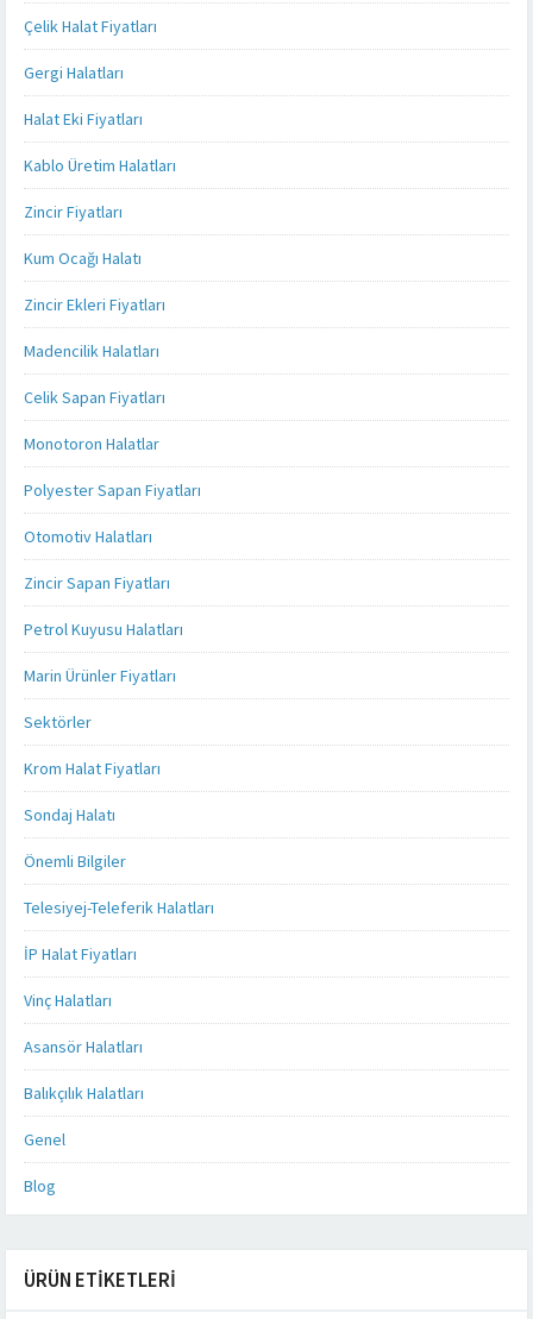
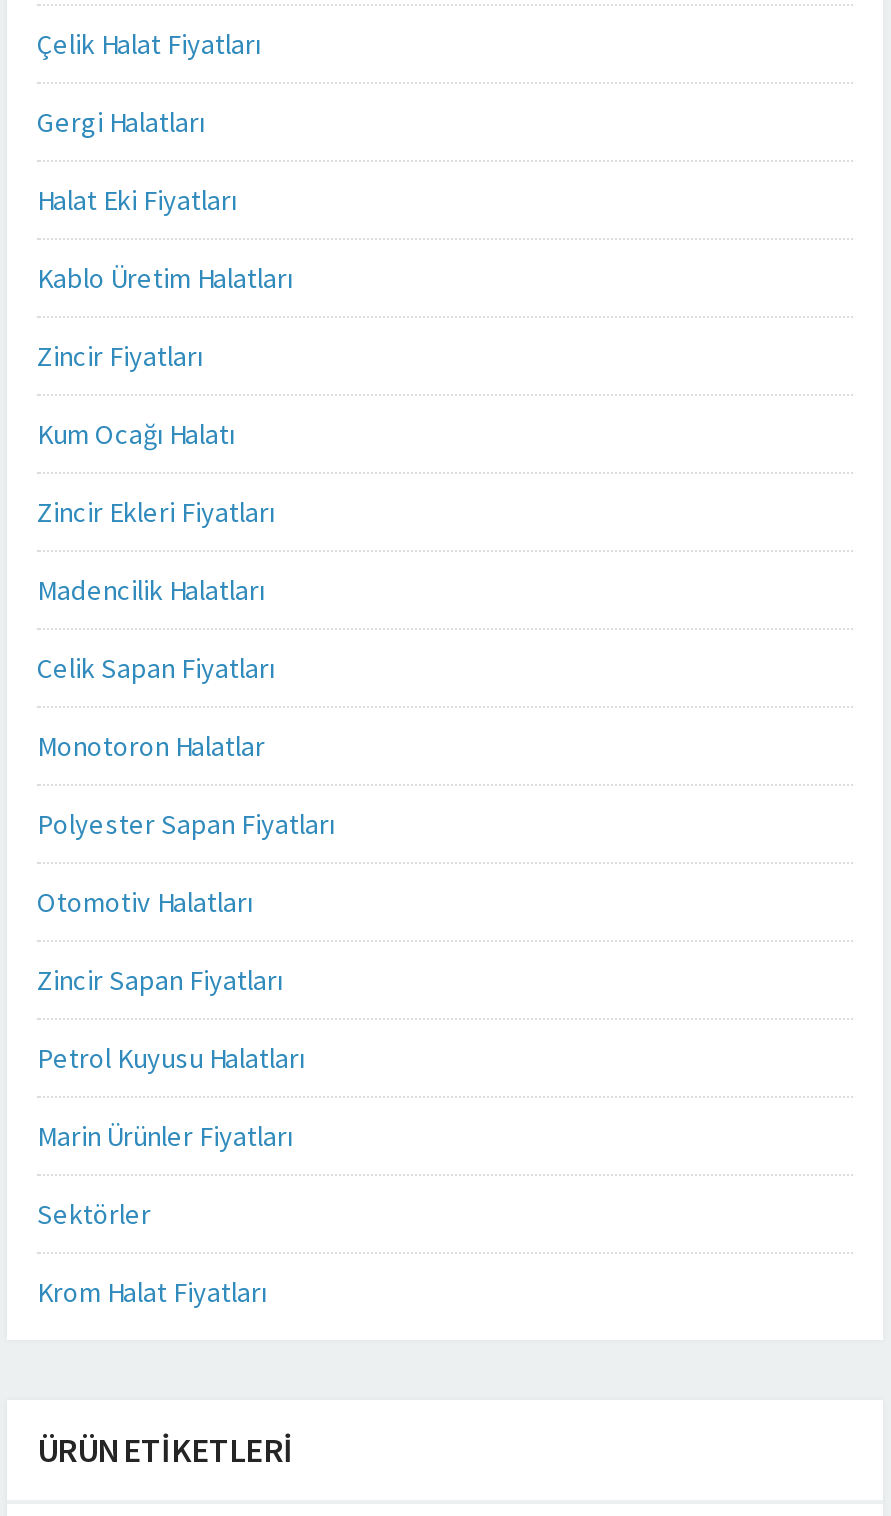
[24,804,214,1196] Sondaj Halatı | Önemli Bilgiler | Telesiyej-Teleferik Halatları | İP Halat Fiyatları | Vinç Halatları | Asansör Halatları | Balıkçılık Halatları | Genel | Blog -> none

